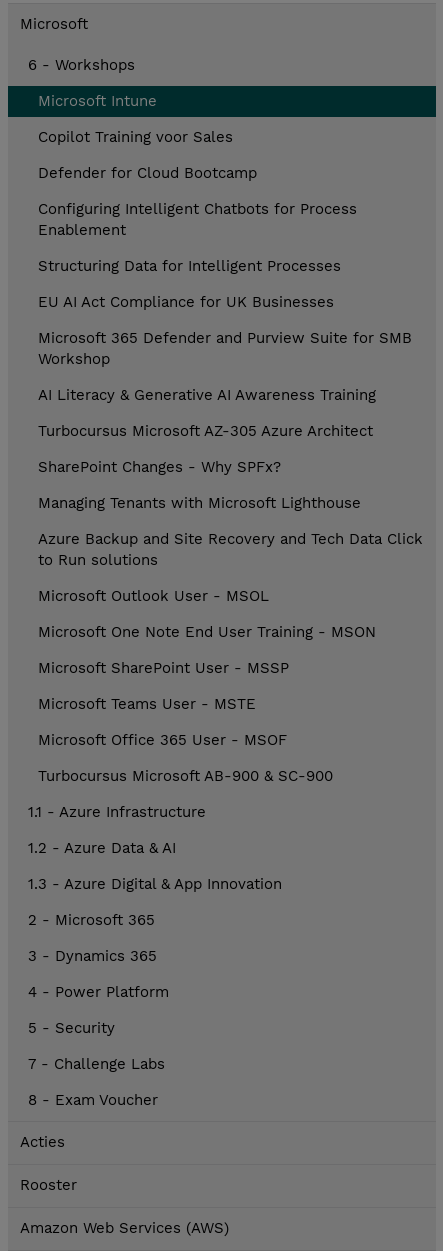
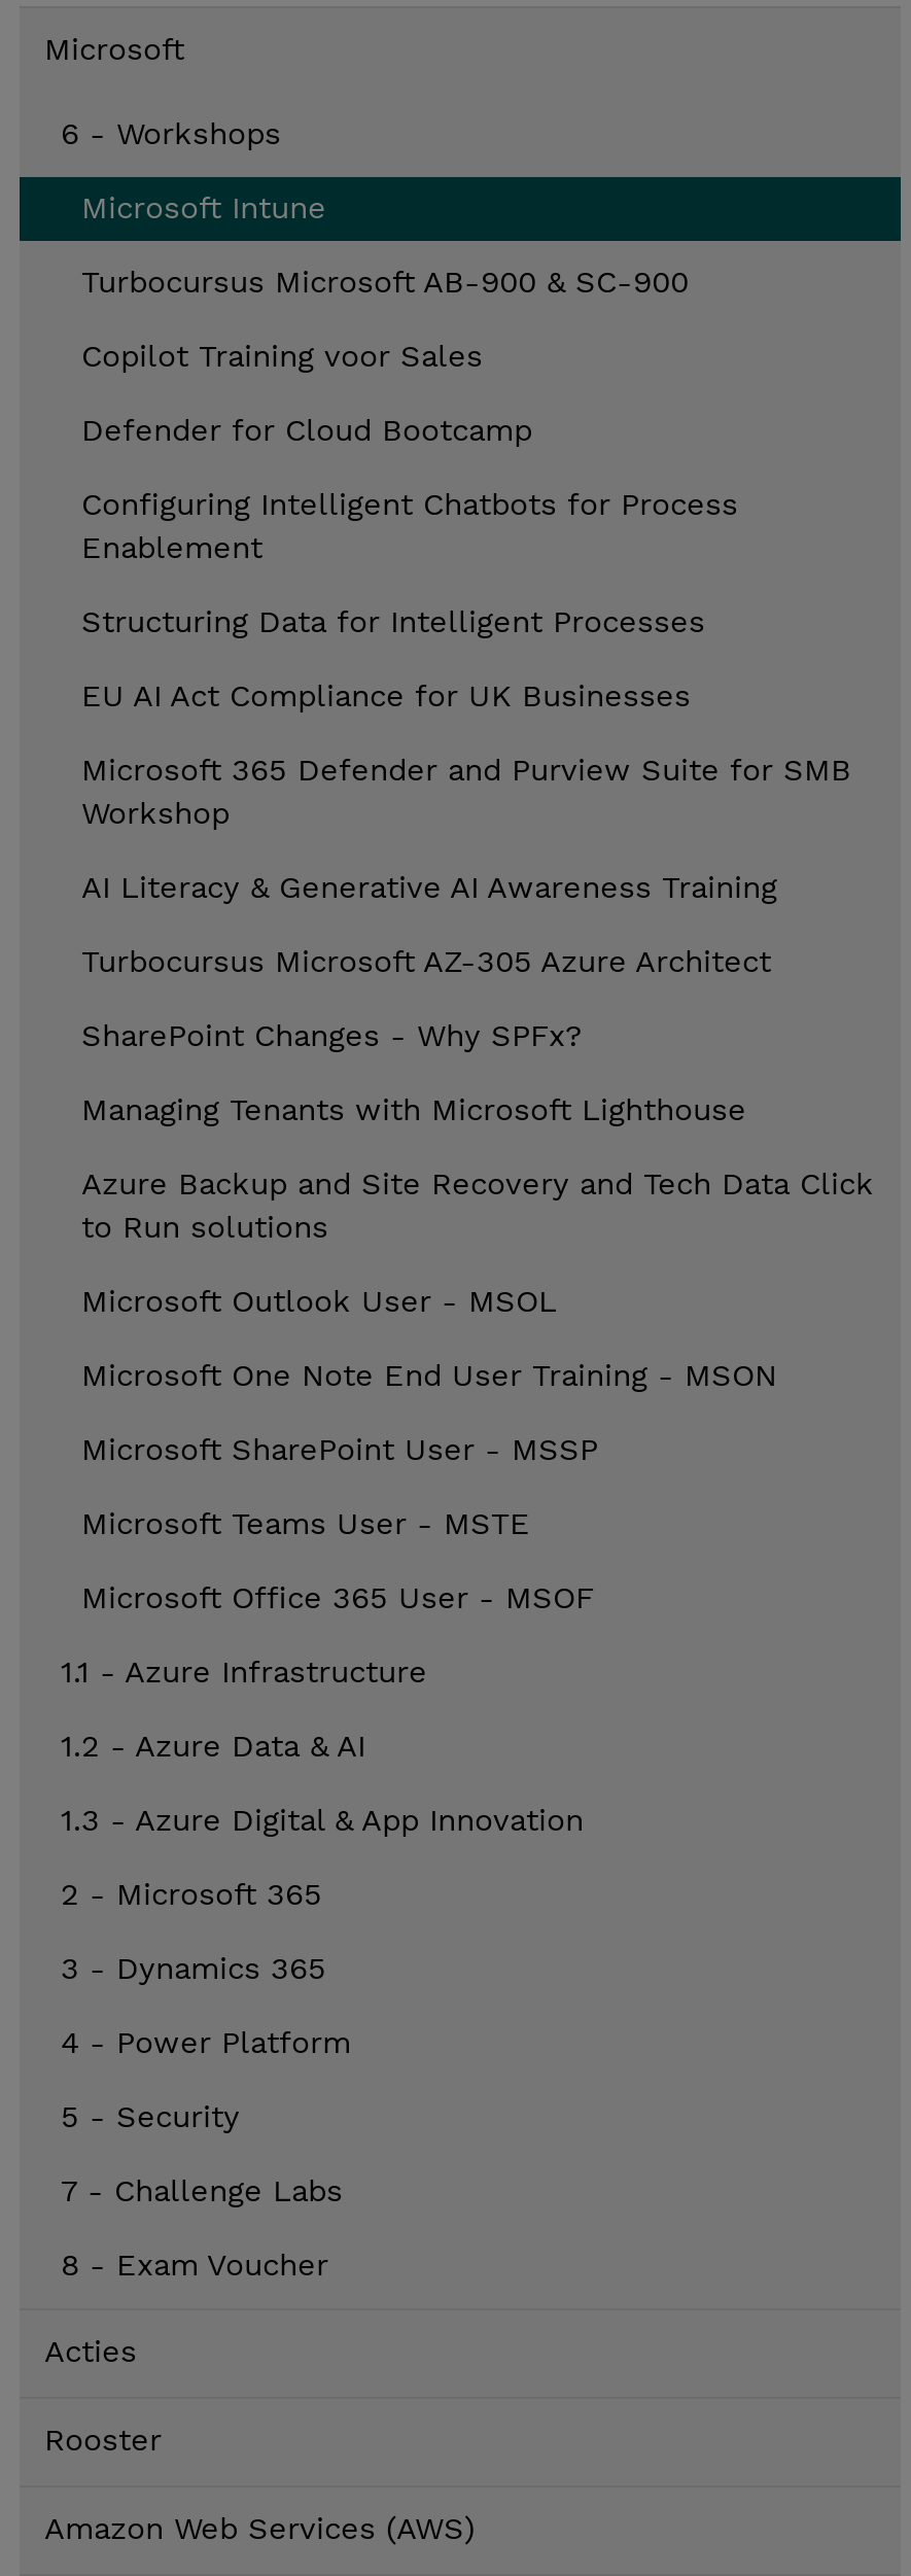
moved [38,128,423,749] -> [81,338,874,1617]: Copilot Training voor Sales | Defender for Cloud Bootcamp | Configuring Intelligent Chatbots for Process | ... | Microsoft Teams User - MSTE | Microsoft Office 365 User - MSOF
moved [38,767,333,785] -> [81,264,689,301]: Turbocursus Microsoft AB-900 & SC-900

